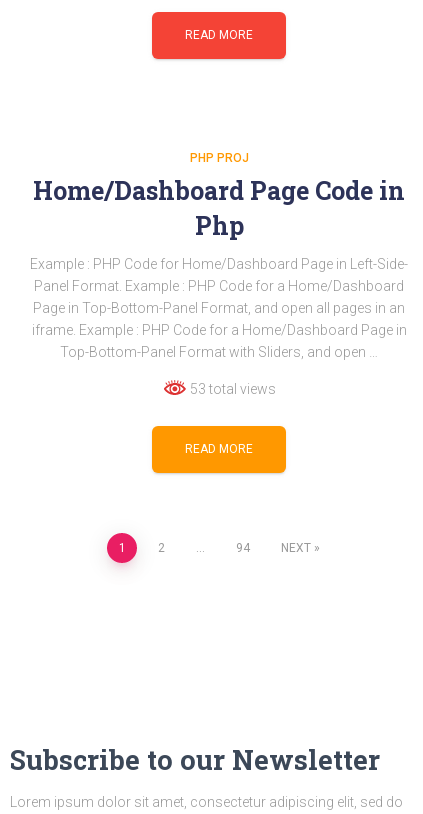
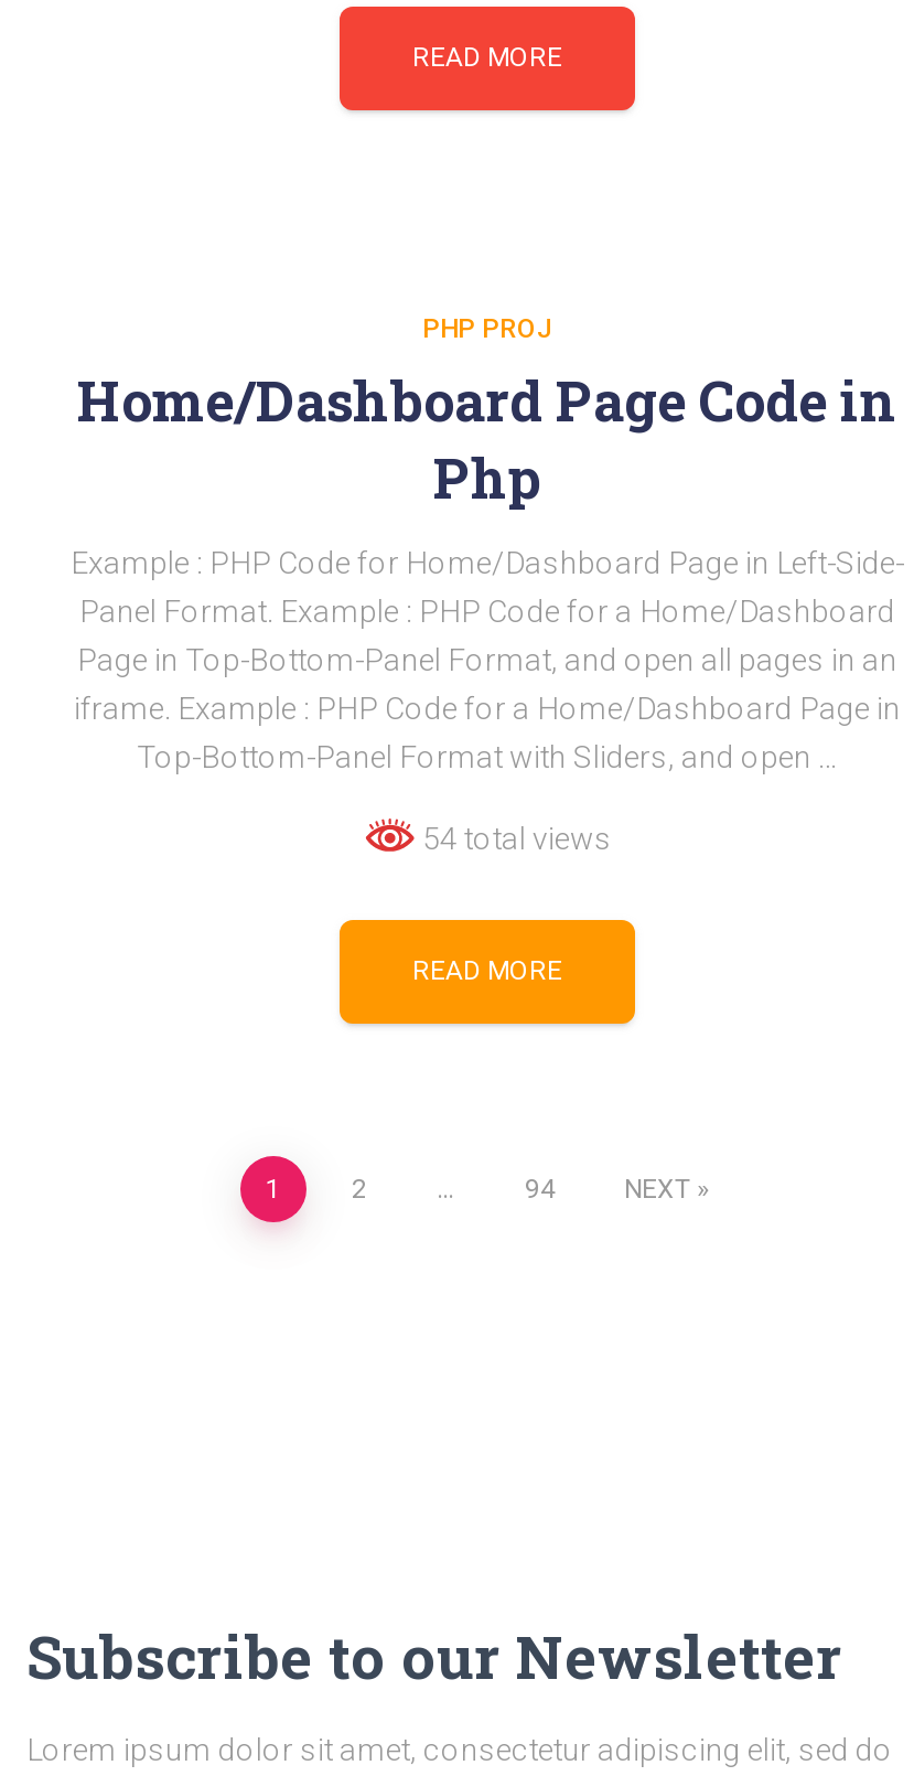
[186,381,275,397] 53 total views -> [416,820,612,855] 54 total views

